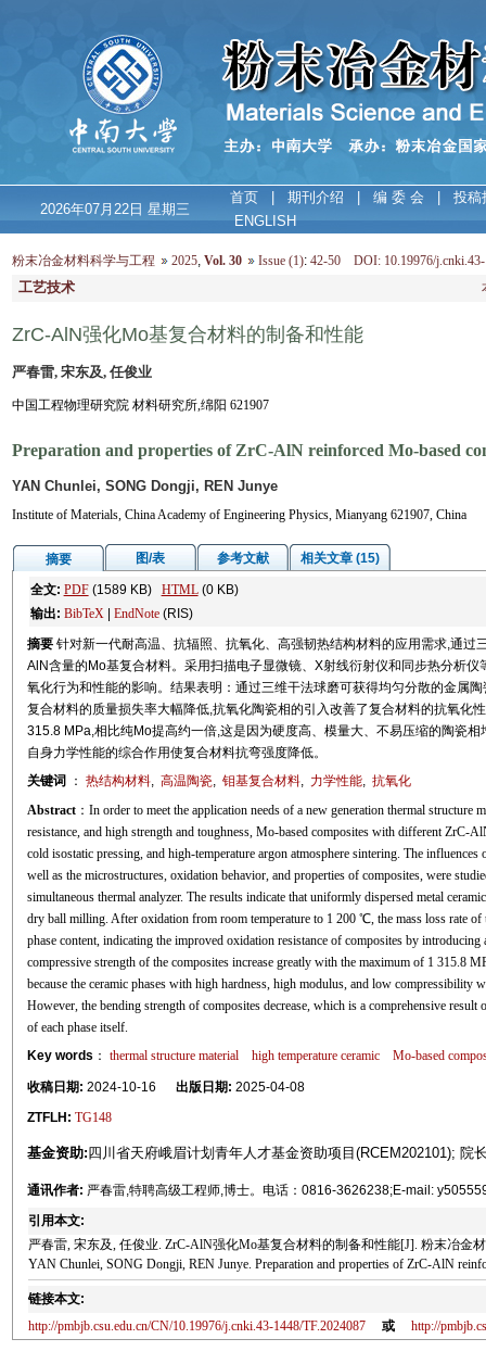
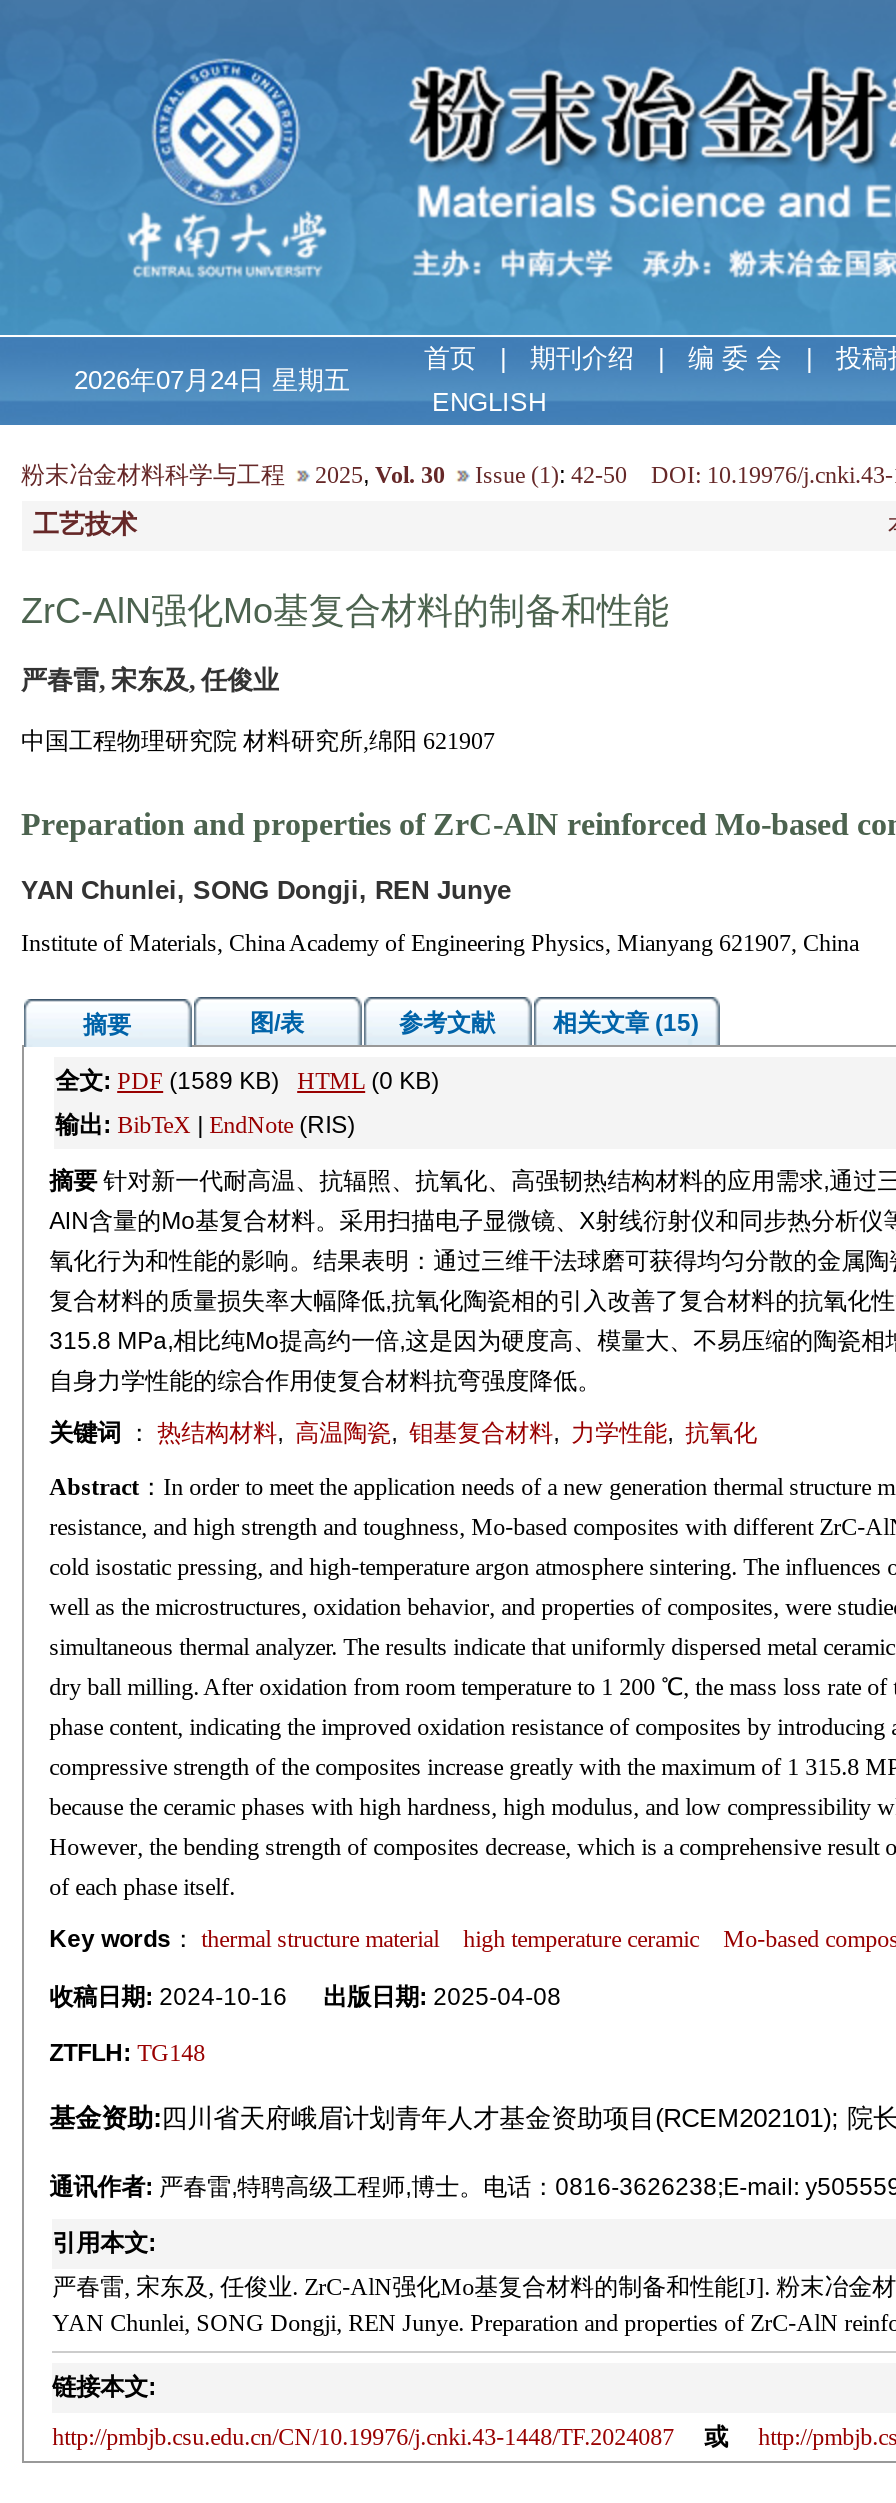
[40,201,190,217] 2026年07月22日 星期三 -> [74,365,350,395] 2026年07月24日 星期五

